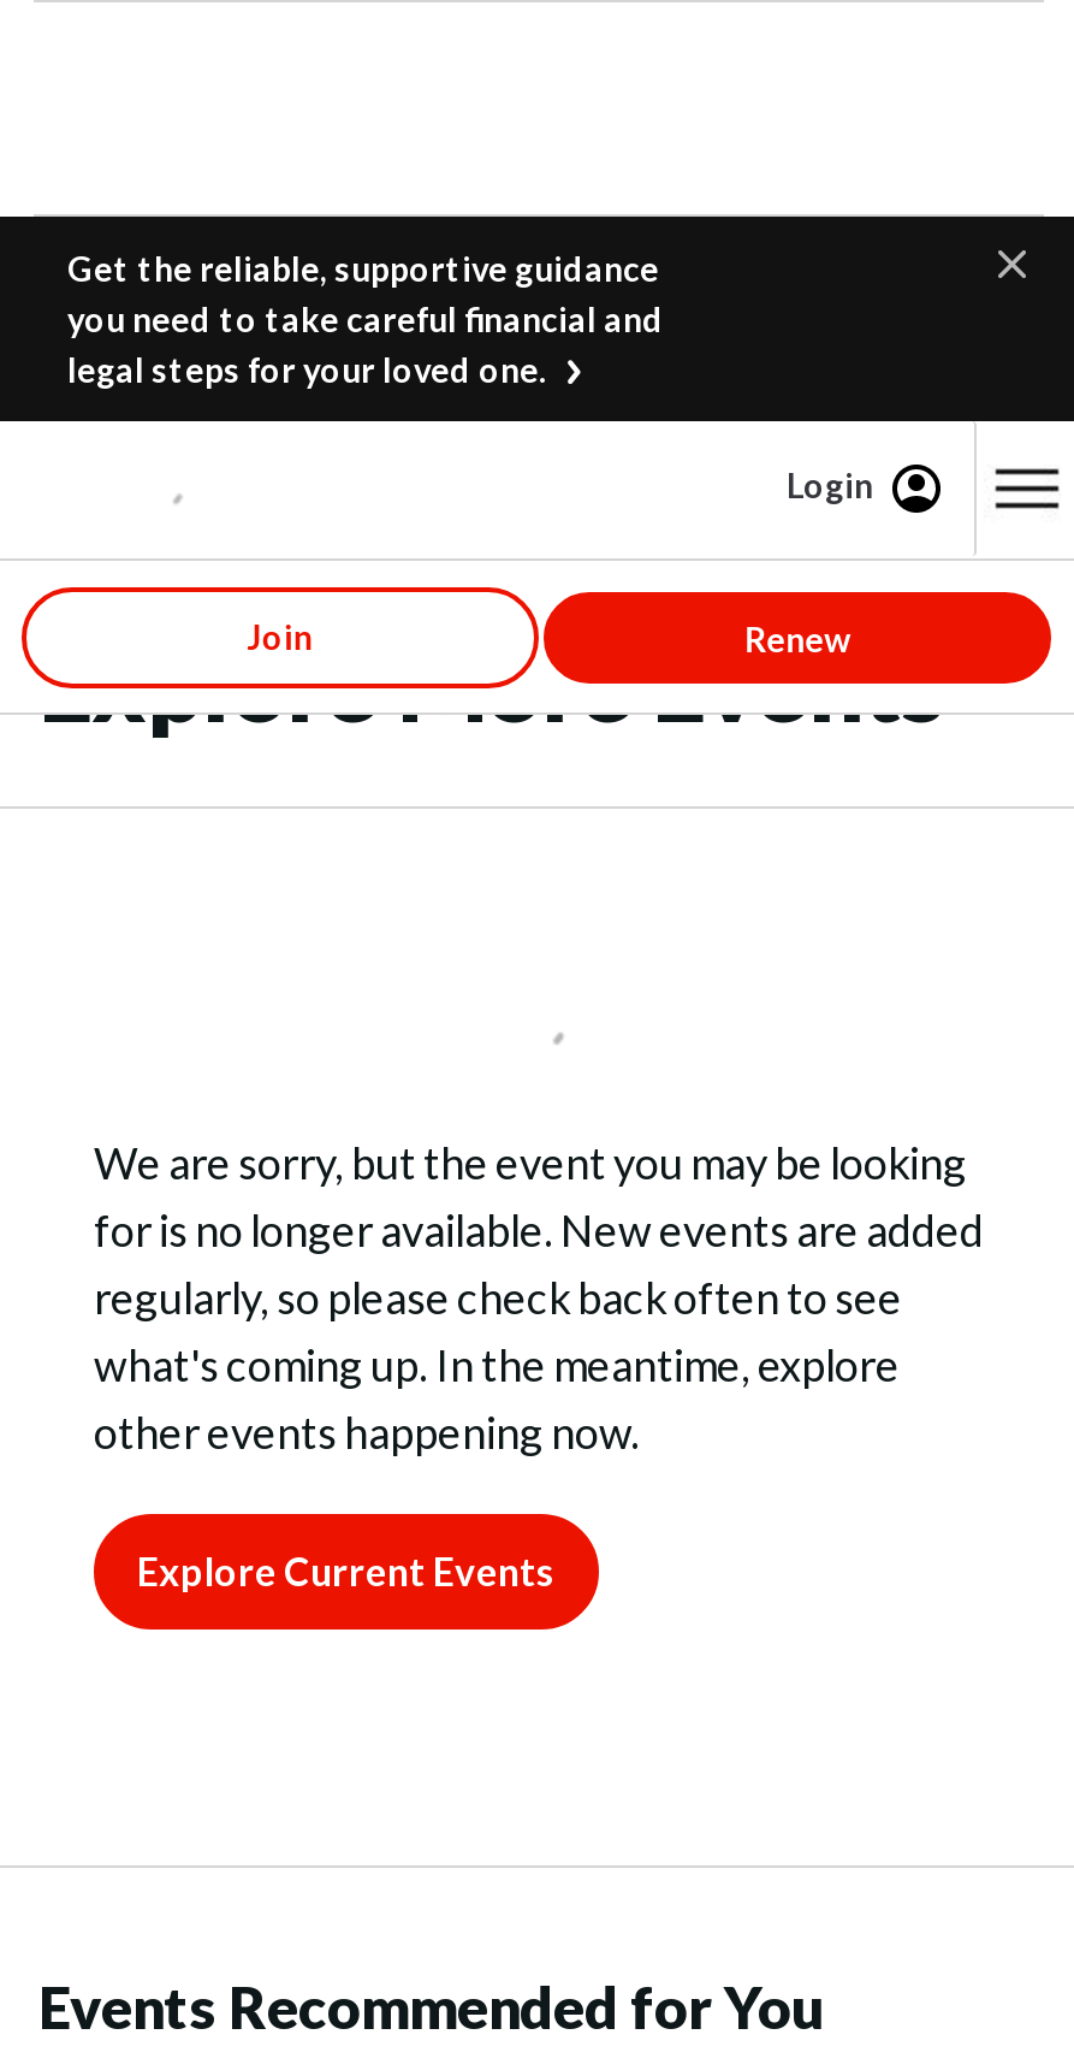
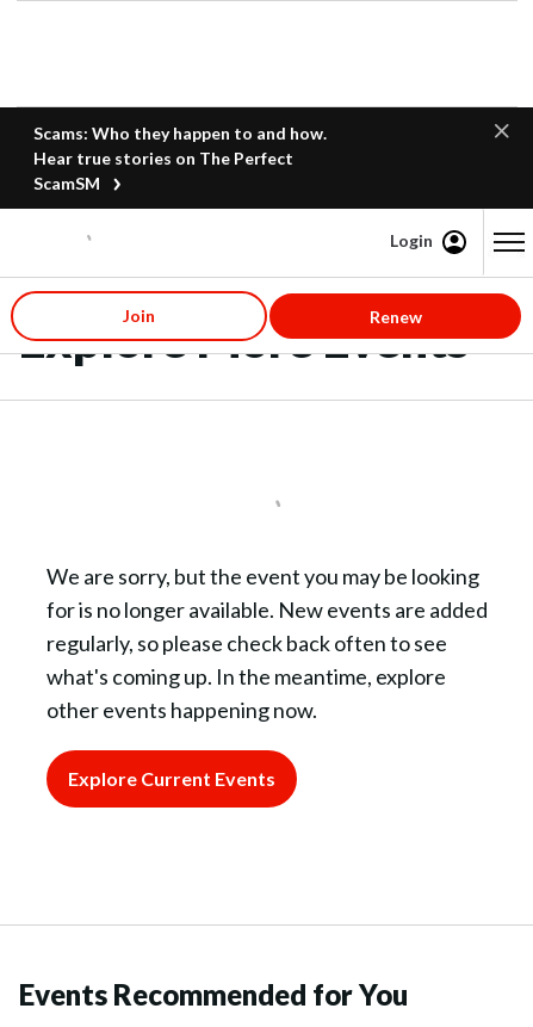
[67,248,664,390] Get the reliable, supportive guidance | you need to take careful financial and | legal steps for your loved one. -> [33,123,327,193] Scams: Who they happen to and how. | Hear true stories on The Perfect | ScamSM

